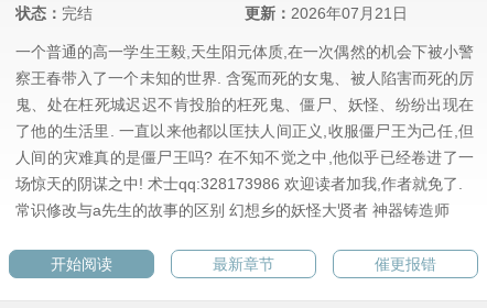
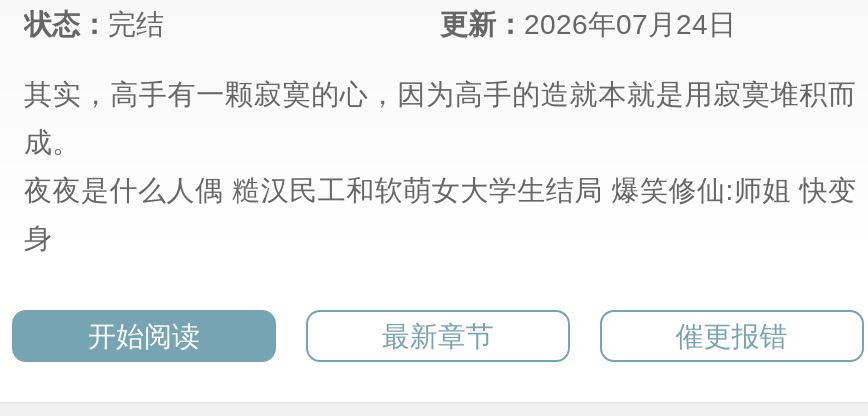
[15,5,474,219] 更新：2026年07月21日 | 一个普通的高一学生王毅,天生阳元体质,在一次偶然的机会下被小警 | 察王春带入了一个未知的世界. 含冤而死的女鬼、被人陷害而死的厉 | 鬼、处在枉死城迟迟不肯投胎的枉死鬼、僵尸、妖怪、纷纷出现在 | 了他的生活里. 一直以来他都以匡扶人间正义,收服僵尸王为己任,但 | 人间的灾难真的是僵尸王吗? 在不知不觉之中,他似乎已经卷进了一 | 场惊天的阴谋之中! 术士qq:328173986 欢迎读者加我,作者就免了. | 常识修改与a先生的故事的区别 幻想乡的妖怪大贤者 神器铸造师 -> [24,9,856,255] 更新：2026年07月24日 | 其实，高手有一颗寂寞的心，因为高手的造就本就是用寂寞堆积而 | 成。 | 夜夜是什么人偶 糙汉民工和软萌女大学生结局 爆笑修仙:师姐 快变 | 身

